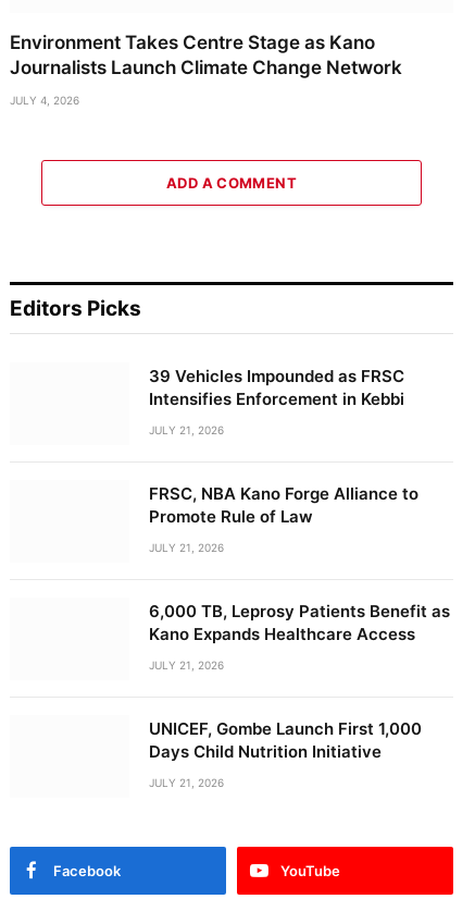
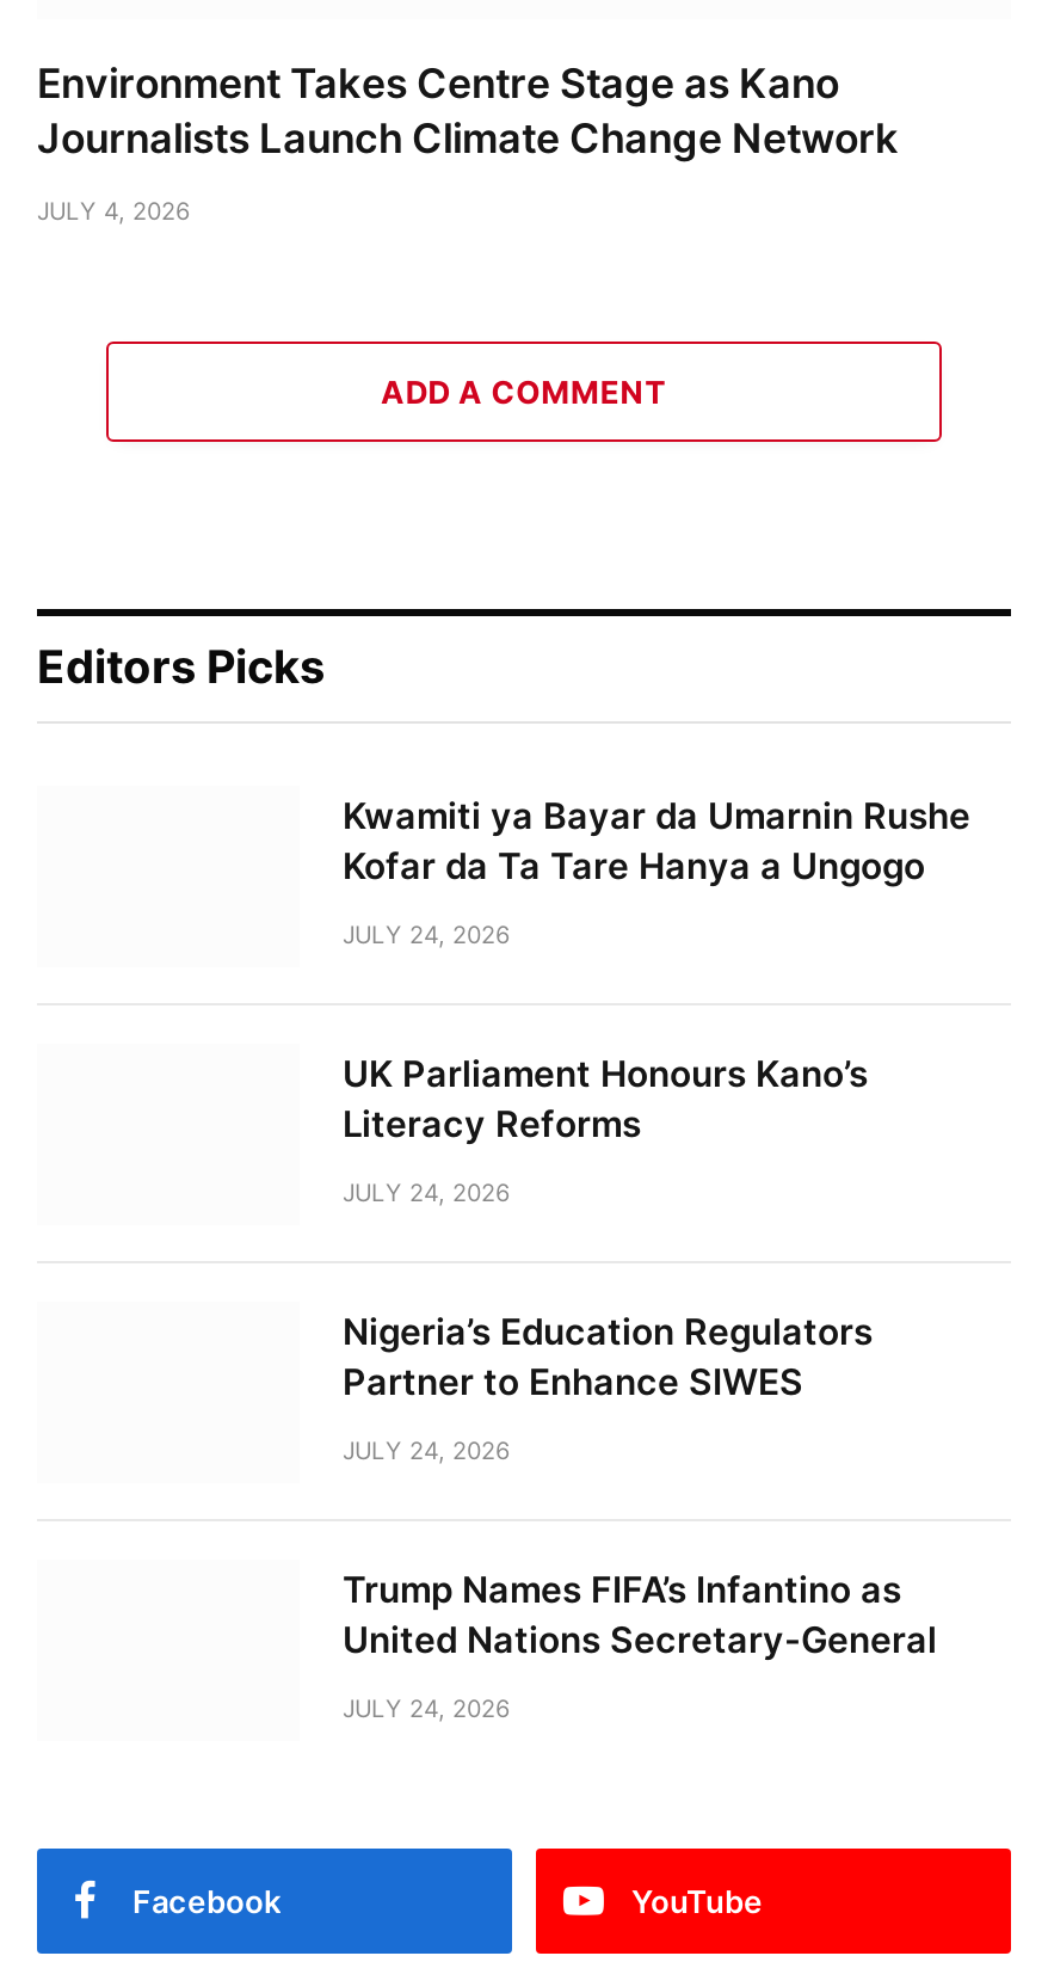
[149,365,404,409] 39 Vehicles Impounded as FRSC | Intensifies Enforcement in Kebbi -> [343,794,970,889] Kwamiti ya Bayar da Umarnin Rushe | Kofar da Ta Tare Hanya a Ungogo
[149,423,224,436] JULY 21, 2026 -> [343,920,510,949] JULY 24, 2026
[149,483,418,527] FRSC, NBA Kano Forge Alliance to | Promote Rule of Law -> [343,1052,868,1147] UK Parliament Honours Kano’s | Literacy Reforms
[149,541,224,554] JULY 21, 2026 -> [343,1178,510,1207] JULY 24, 2026
[149,601,450,644] 6,000 TB, Leprosy Patients Benefit as | Kano Expands Healthcare Access -> [343,1310,873,1405] Nigeria’s Education Regulators | Partner to Enhance SIWES
[149,658,224,671] JULY 21, 2026 -> [343,1436,510,1465] JULY 24, 2026
[149,718,422,762] UNICEF, Gombe Launch First 1,000 | Days Child Nutrition Initiative -> [343,1567,937,1663] Trump Names FIFA’s Infantino as | United Nations Secretary-General
[149,776,224,789] JULY 21, 2026 -> [343,1694,510,1723] JULY 24, 2026

